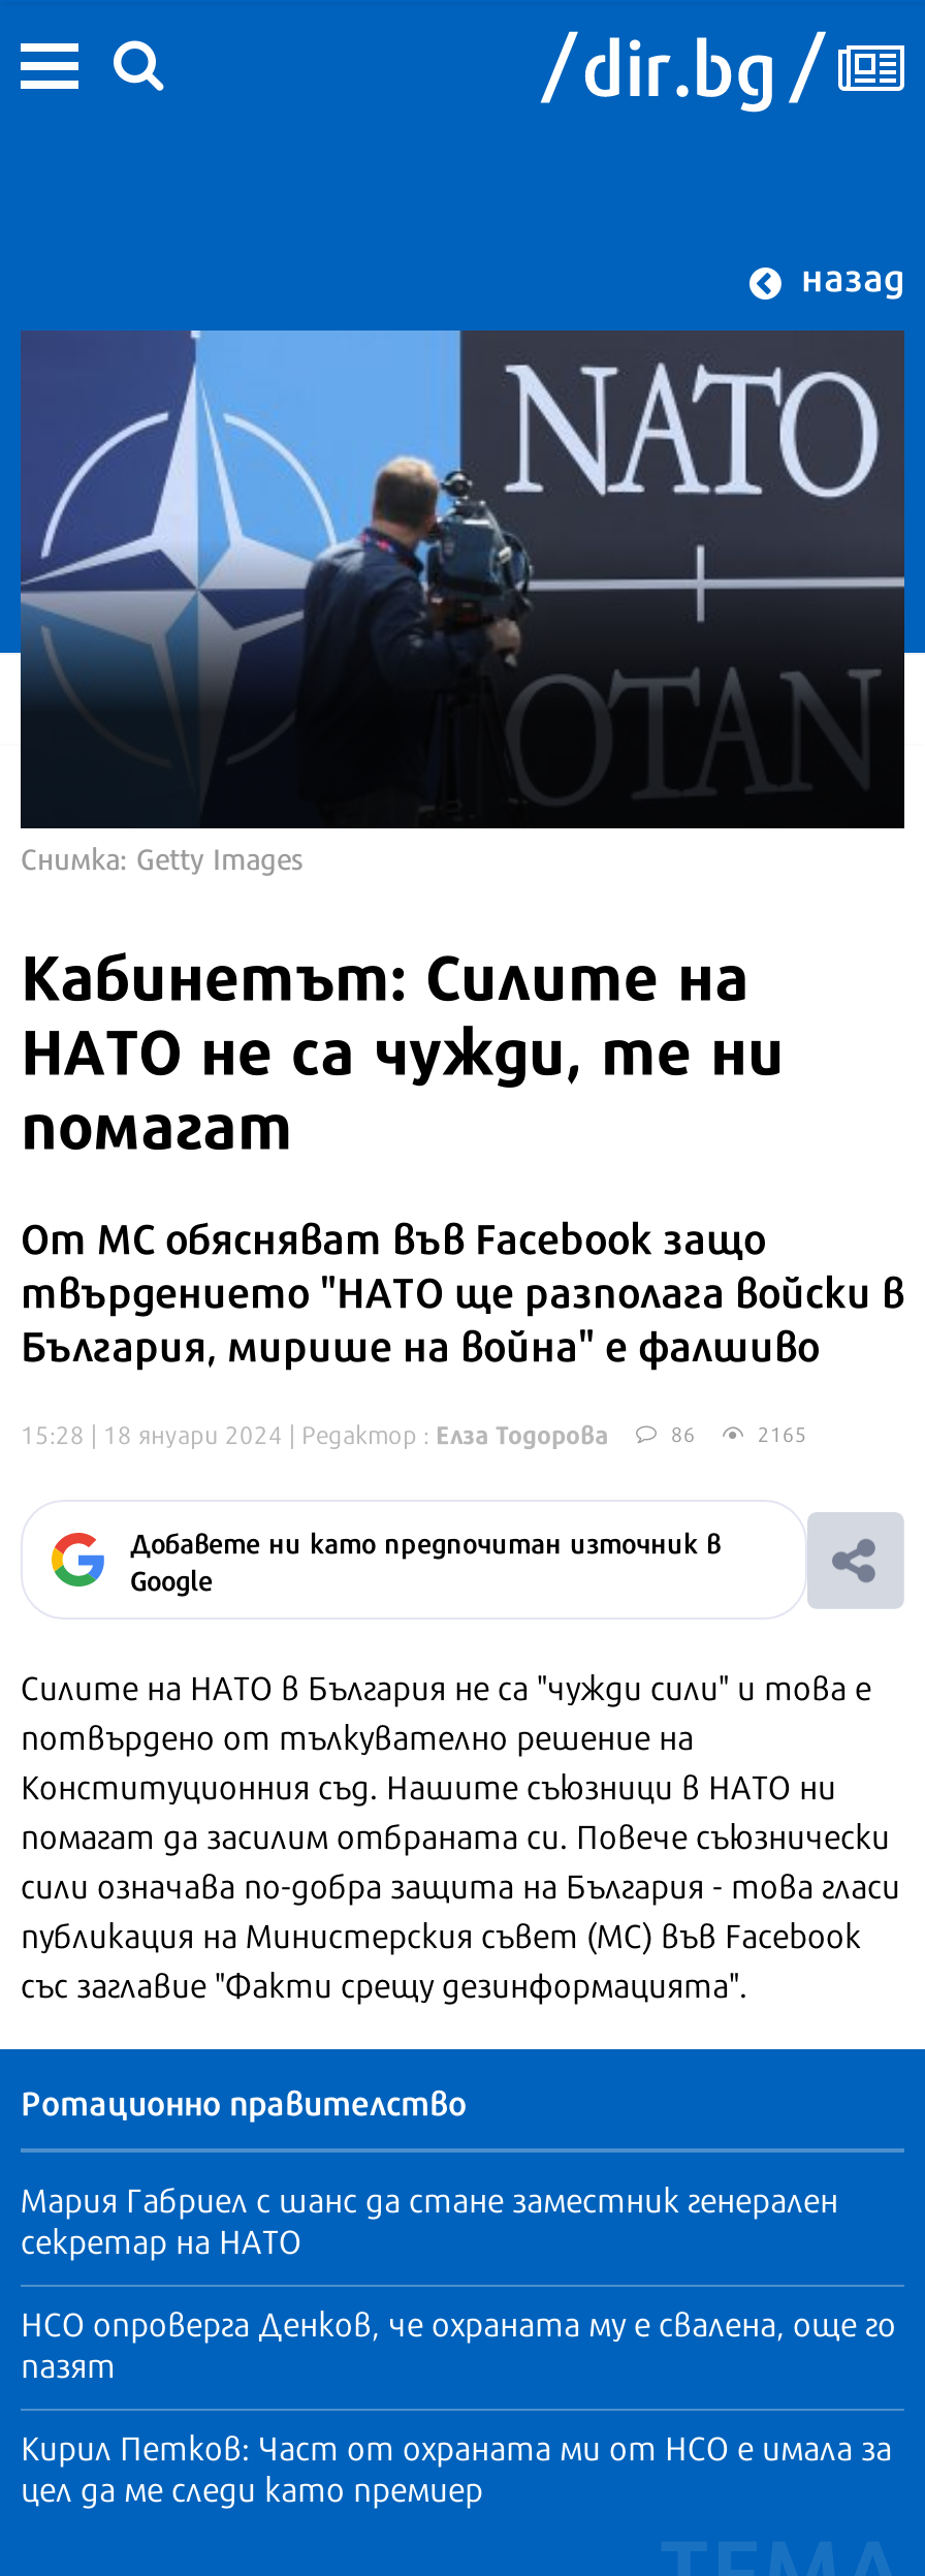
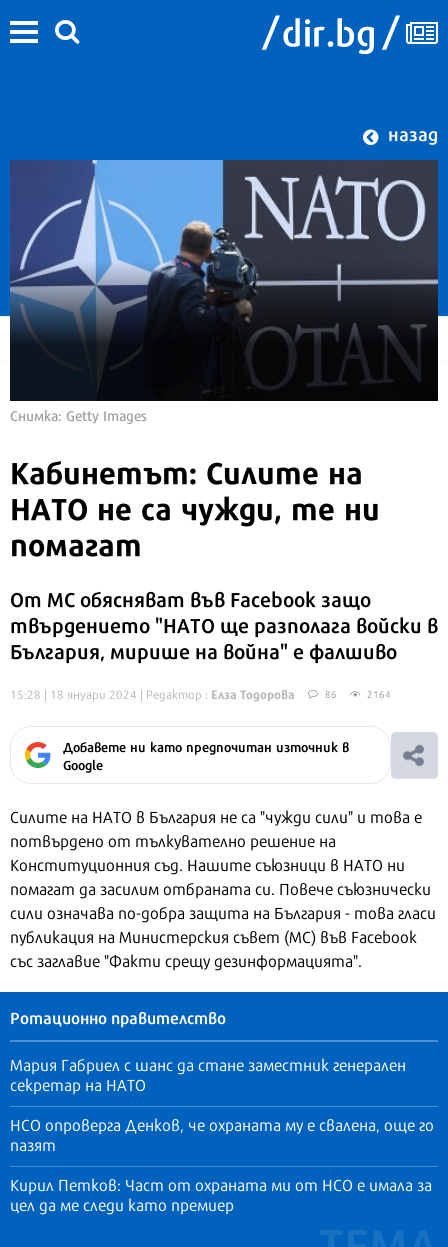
[758,1417,807,1448] 2165 -> [367,686,391,701] 2164

